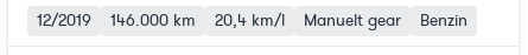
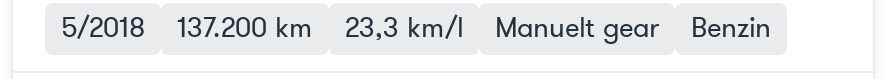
[37,9,285,32] 12/2019 | 146.000 km | 20,4 km/l -> [61,9,463,47] 5/2018 | 137.200 km | 23,3 km/l

